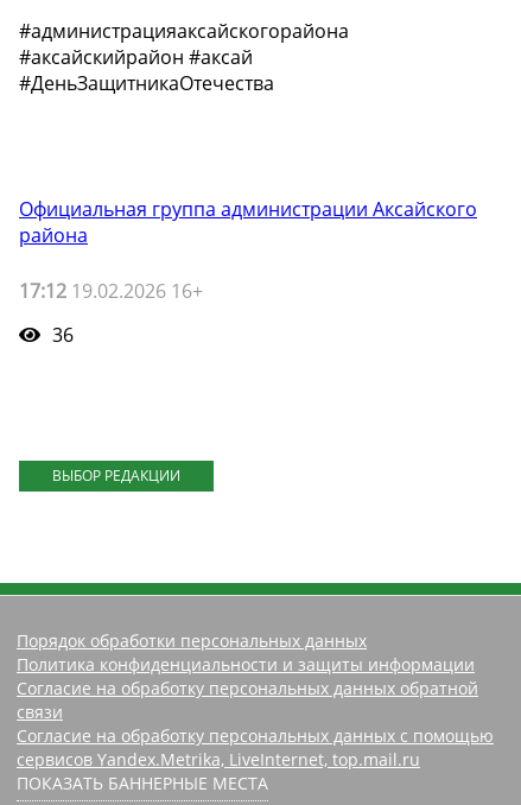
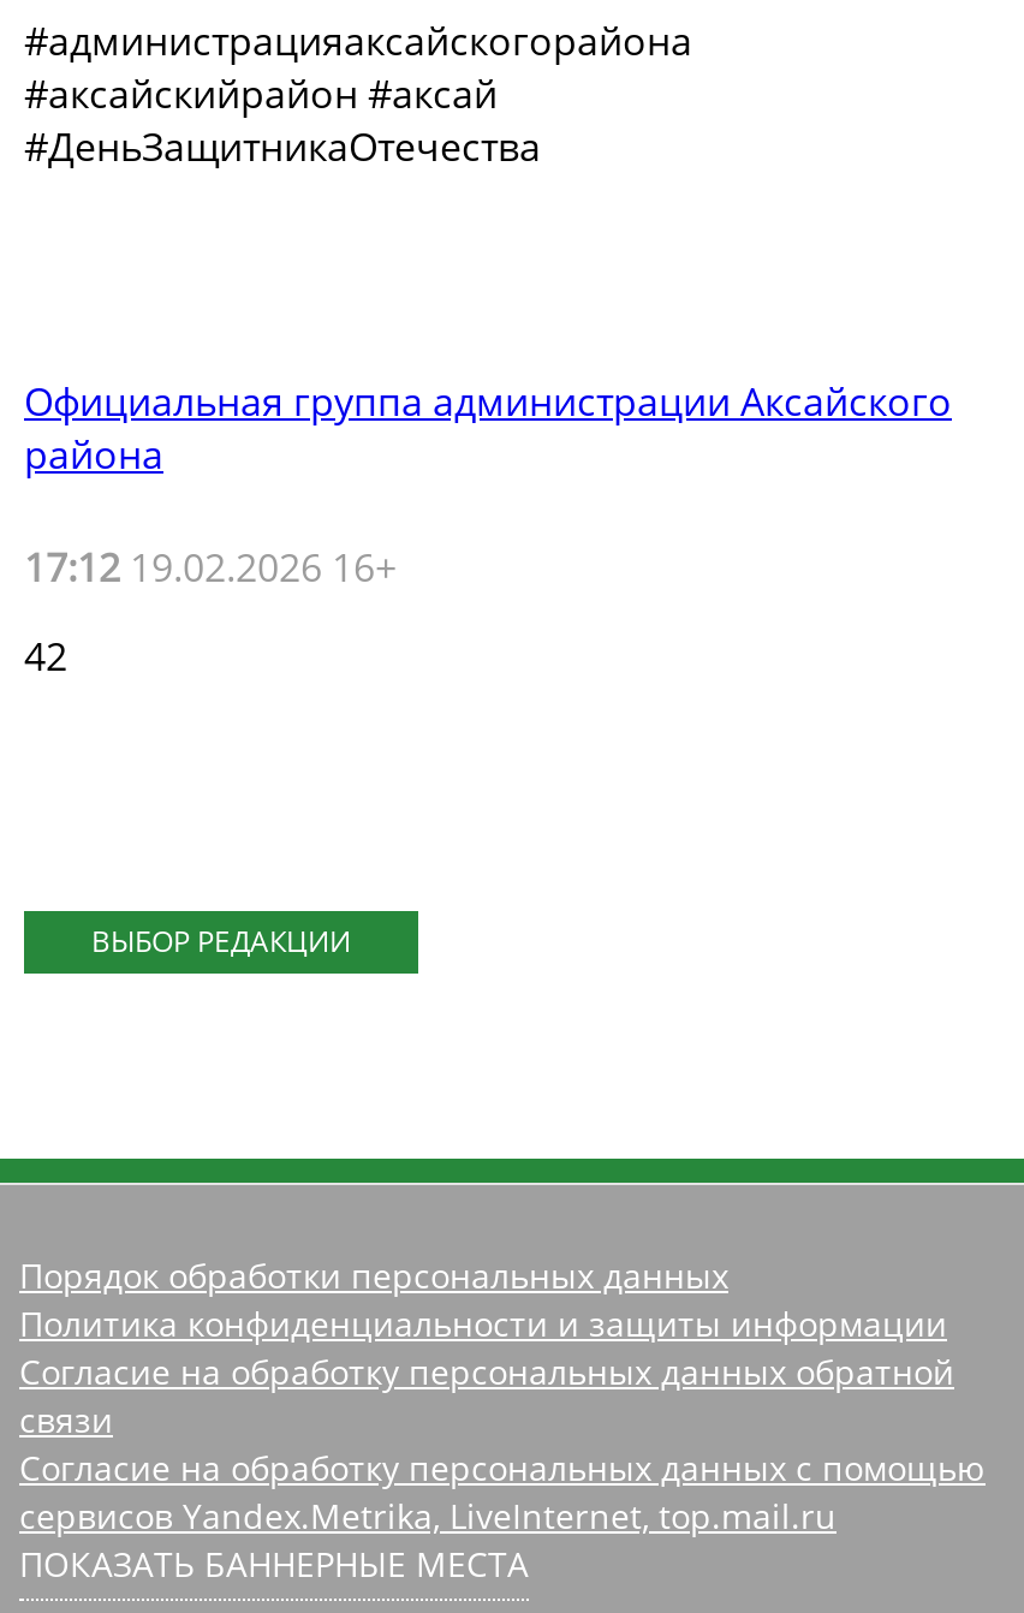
[52,321,74,347] 36 -> [24,629,67,682] 42

